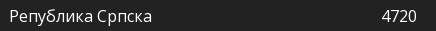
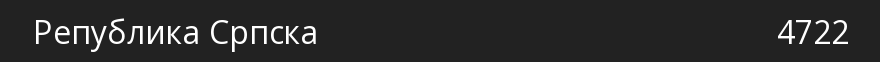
[381,5,417,27] 4720 -> [777,10,849,54] 4722

